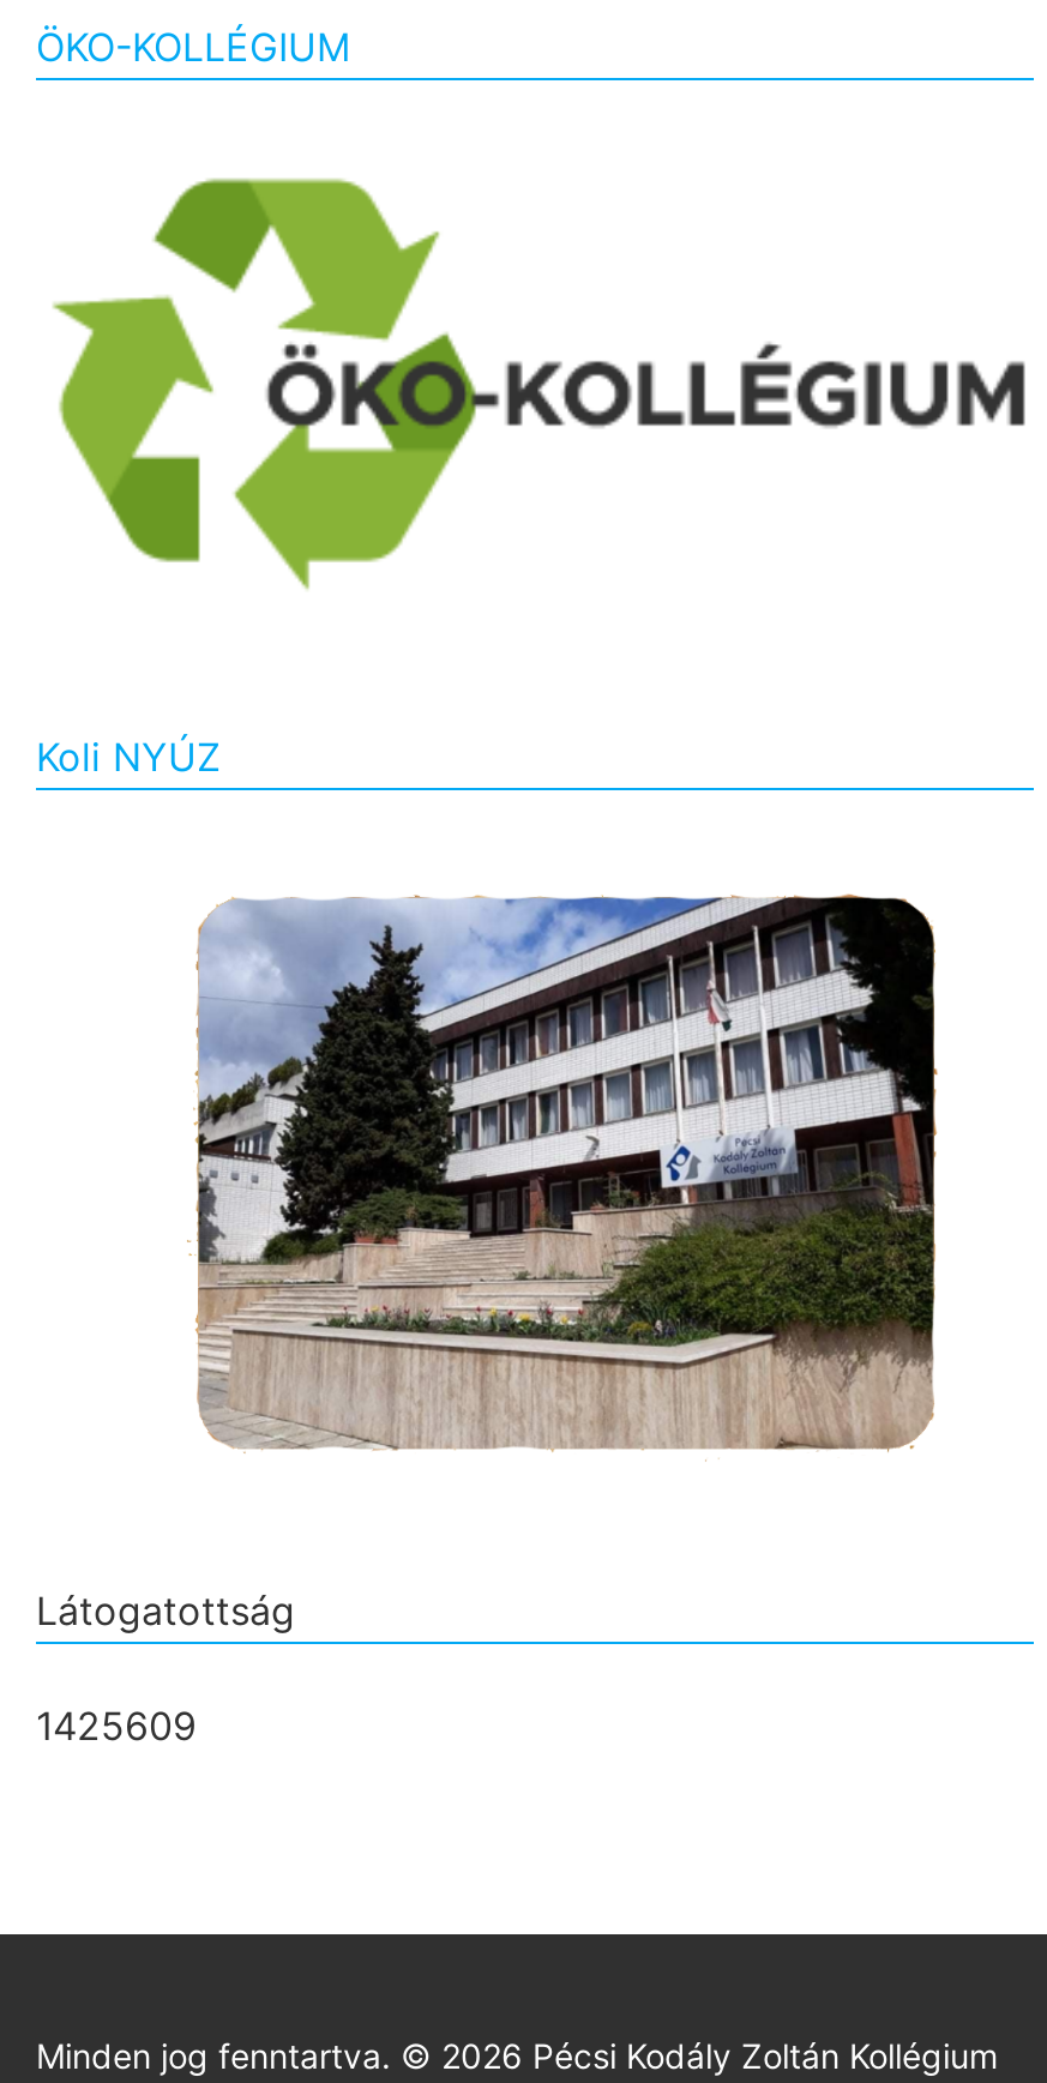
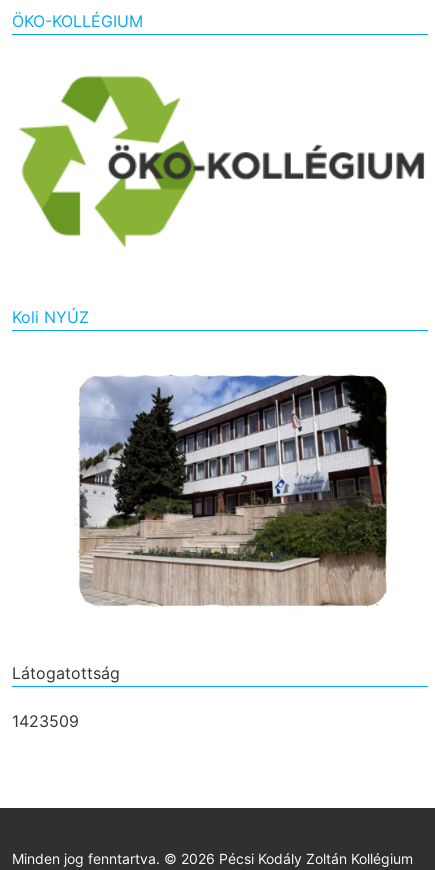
[36,1702,197,1750] 1425609 -> [12,711,79,731] 1423509

